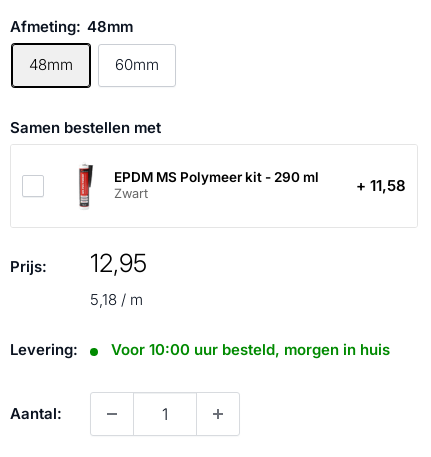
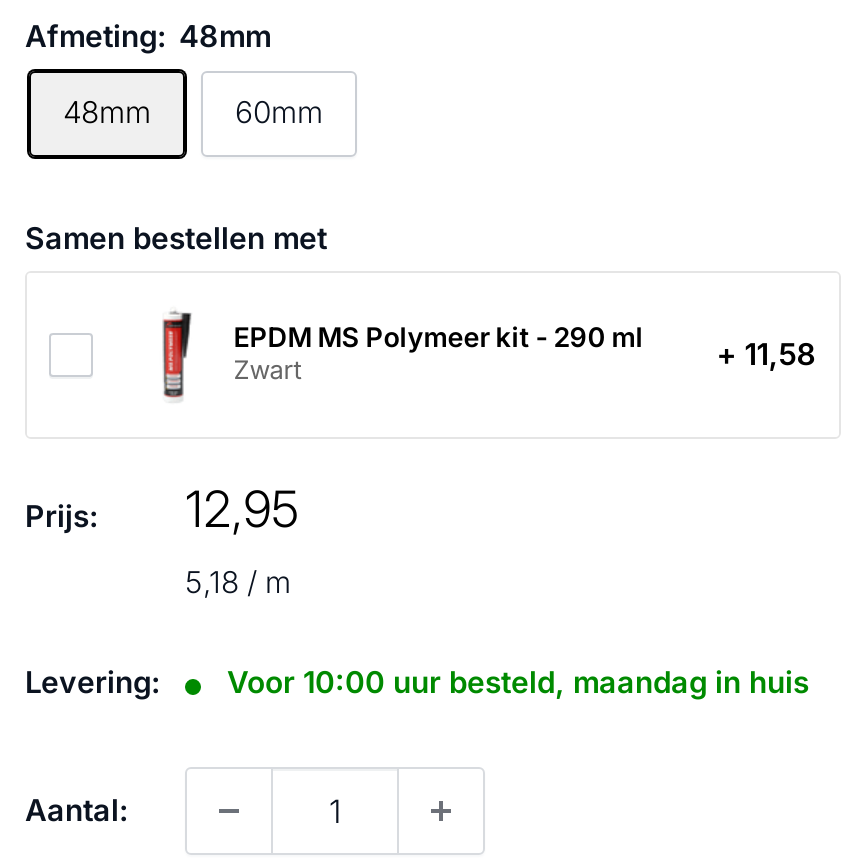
[111,340,390,359] Voor 10:00 uur besteld, morgen in huis -> [227,663,809,701] Voor 10:00 uur besteld, maandag in huis

